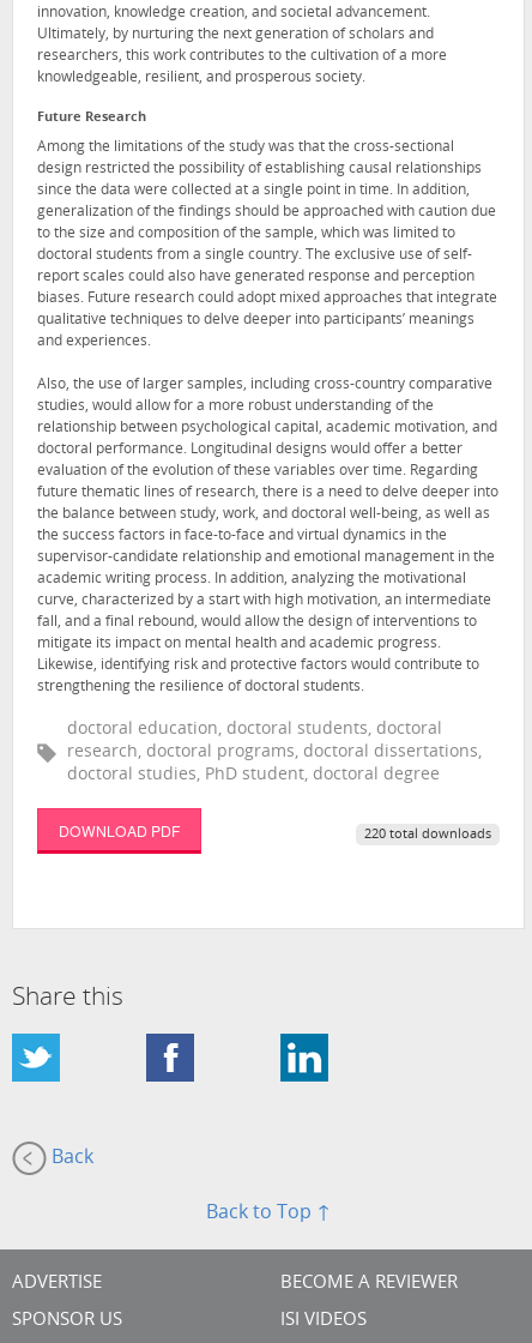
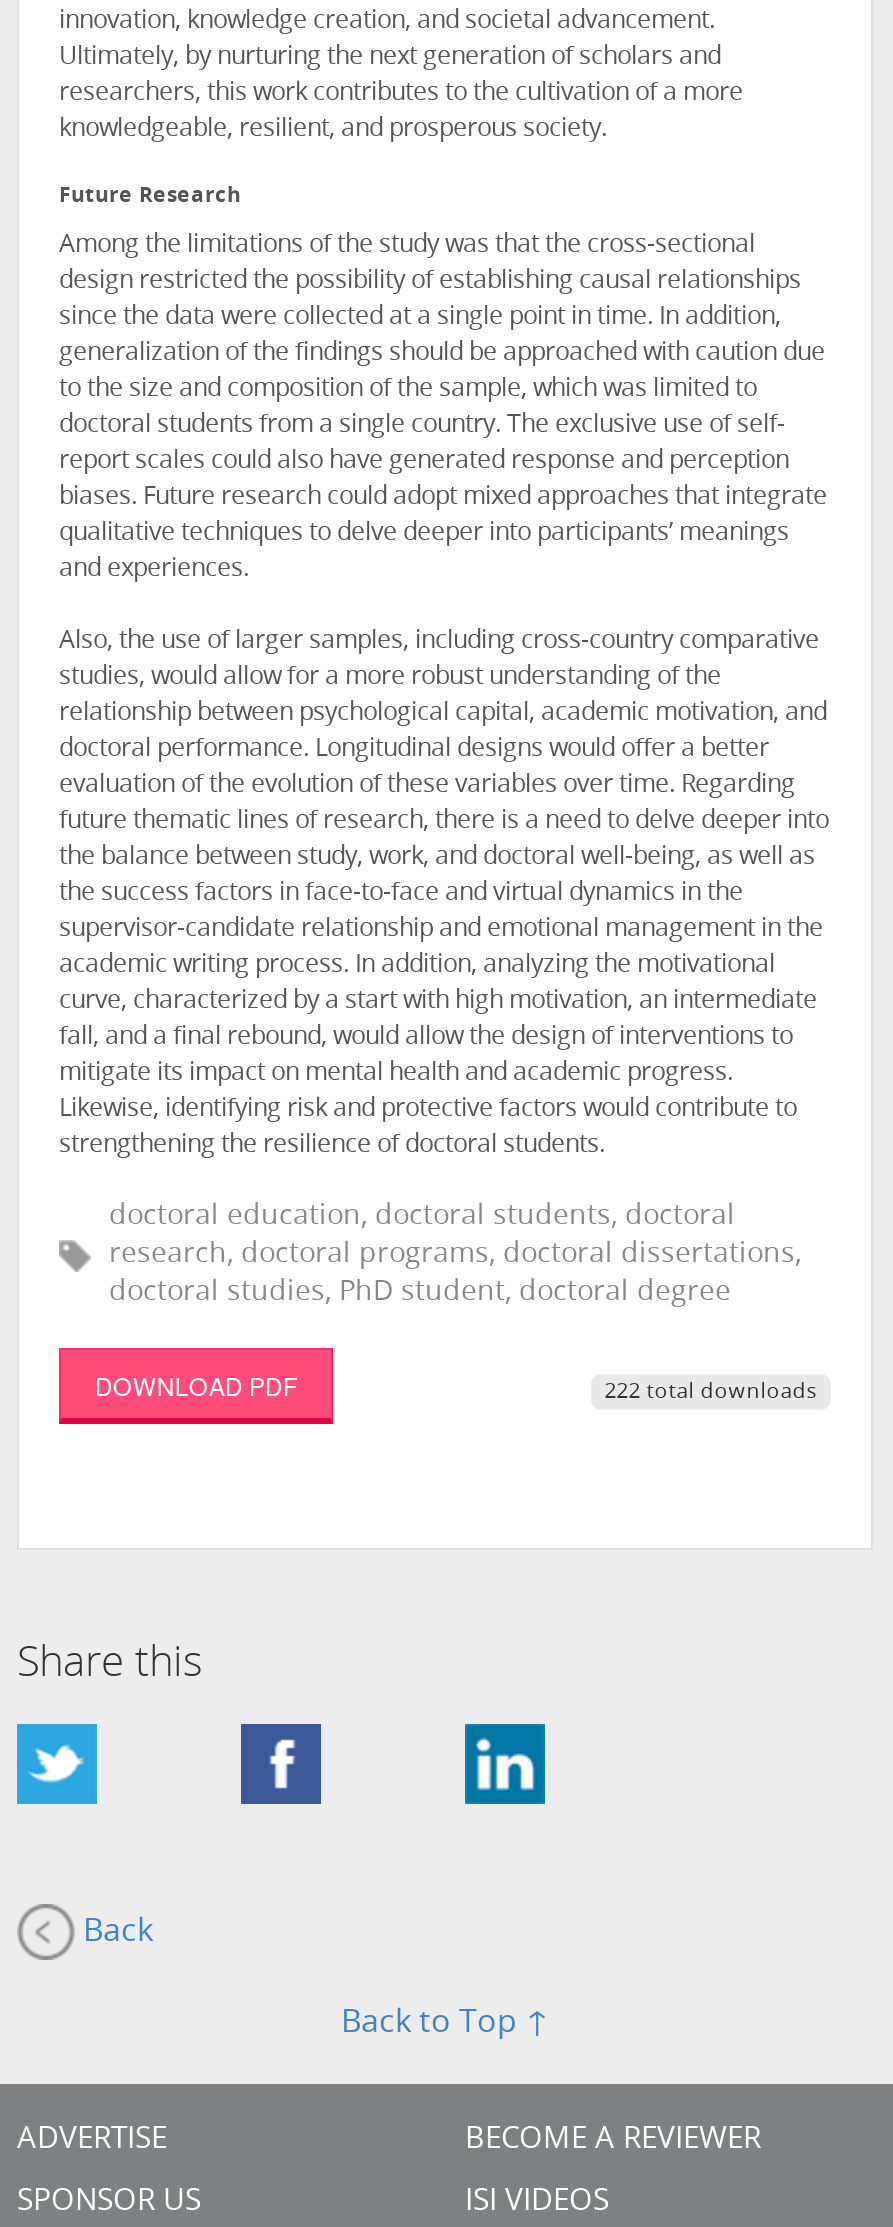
[364,828,491,841] 220 total downloads -> [605,1381,817,1403] 222 total downloads

